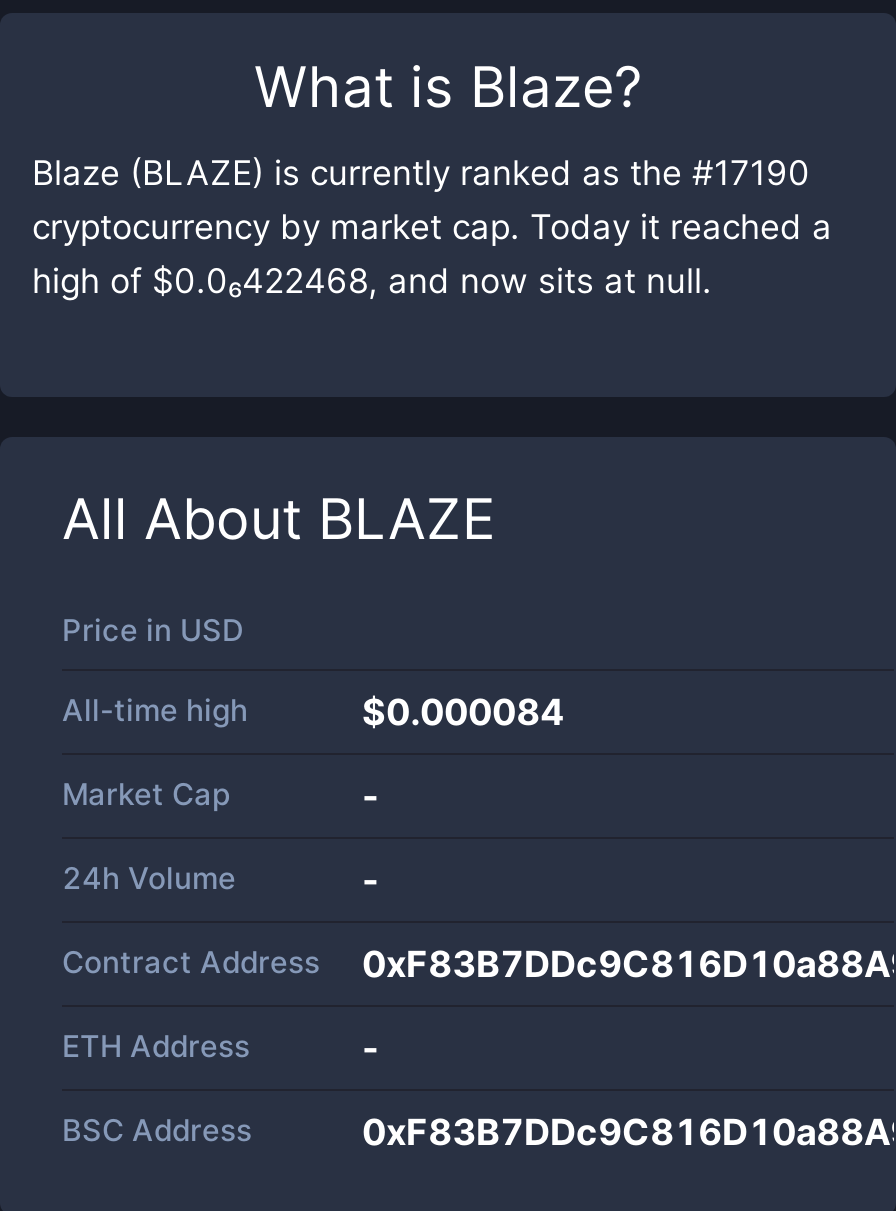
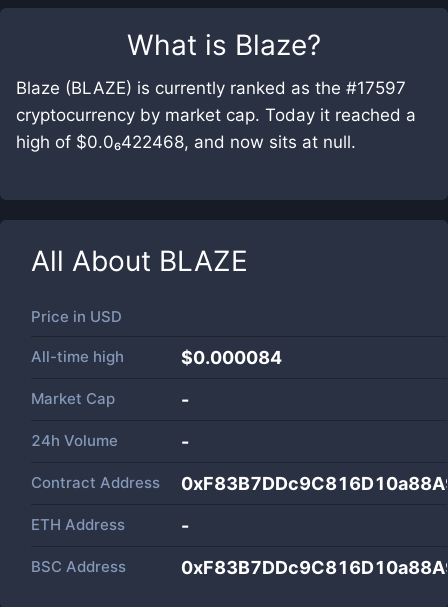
[32,153,810,193] Blaze (BLAZE) is currently ranked as the #17190 -> [16,78,406,98] Blaze (BLAZE) is currently ranked as the #17597

